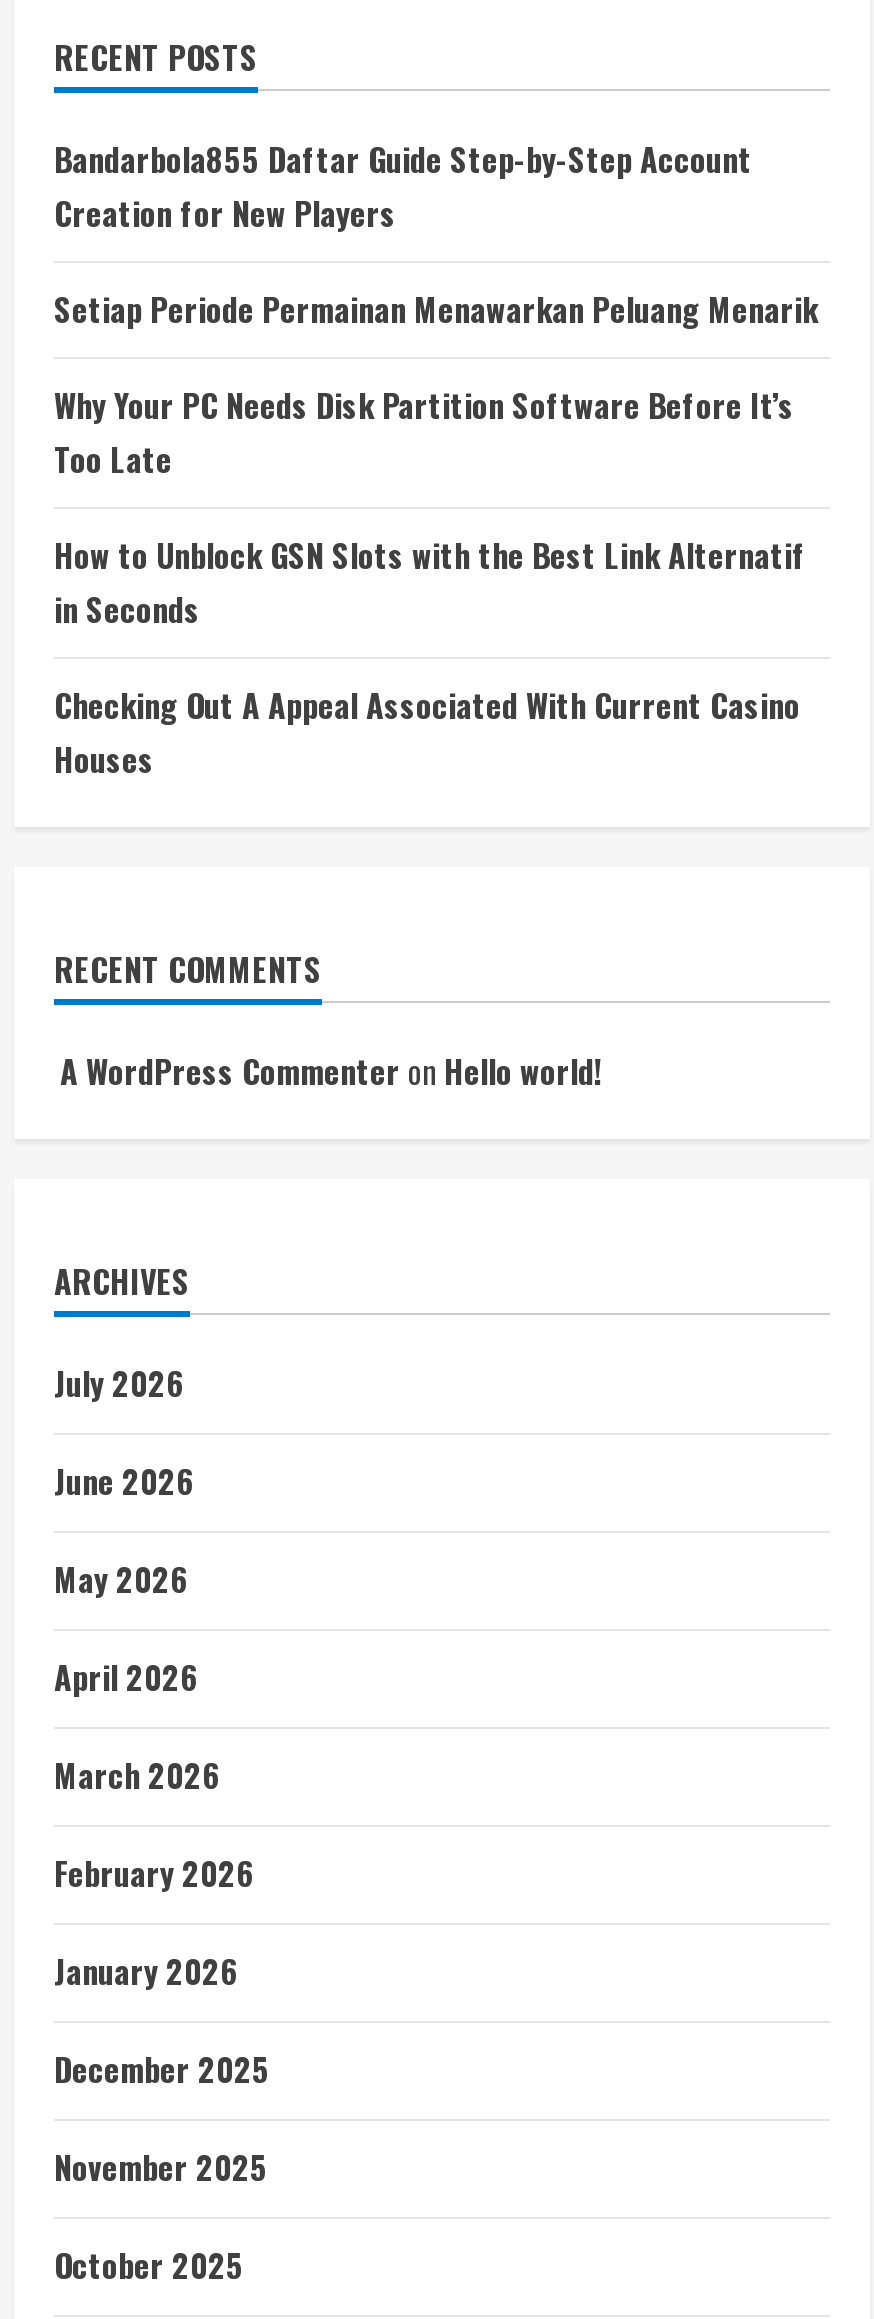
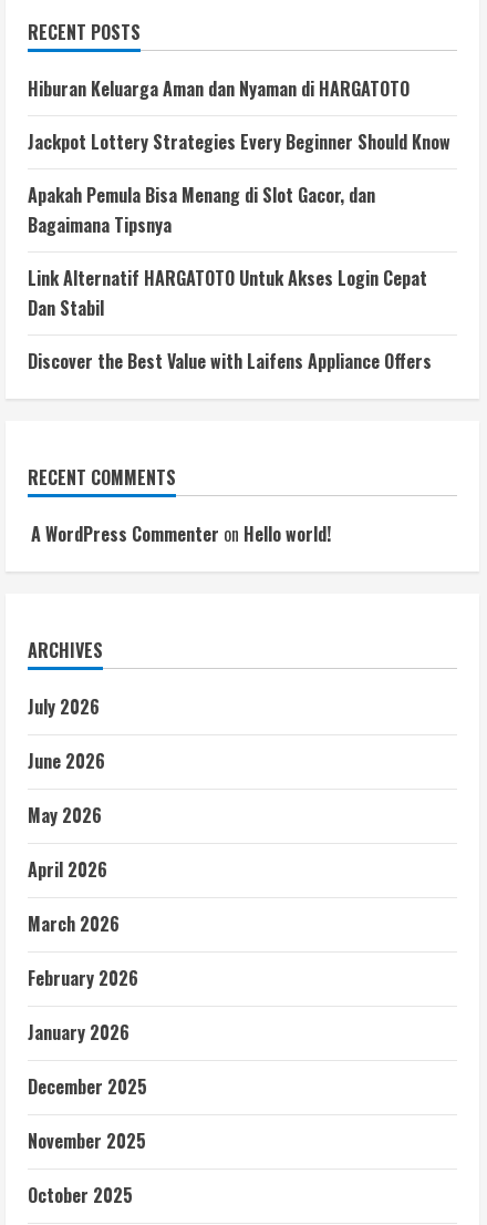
[54,135,752,237] Bandarbola855 Daftar Guide Step-by-Step Account | Creation for New Players -> [28,75,410,102] Hiburan Keluarga Aman dan Nyaman di HARGATOTO
[54,285,818,333] Setiap Periode Permainan Menawarkan Peluang Menarik -> [28,128,450,155] Jackpot Lottery Strategies Every Beginner Should Know
[54,381,794,483] Why Your PC Needs Disk Partition Software Before It’s | Too Late -> [28,182,375,238] Apakah Pemula Bisa Menang di Slot Gacor, dan | Bagaimana Tipsnya
[54,531,806,633] How to Unblock GSN Slots with the Best Link Alternatif | in Seconds -> [28,265,427,321] Link Alternatif HARGATOTO Untuk Akses Login Cepat | Dan Stabil
[54,681,800,783] Checking Out A Appeal Associated With Current Casino | Houses -> [28,348,432,374] Discover the Best Value with Laifens Appliance Offers

